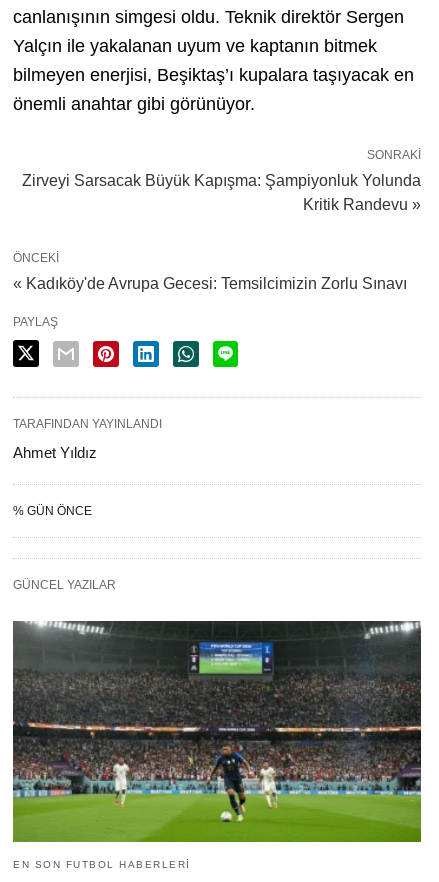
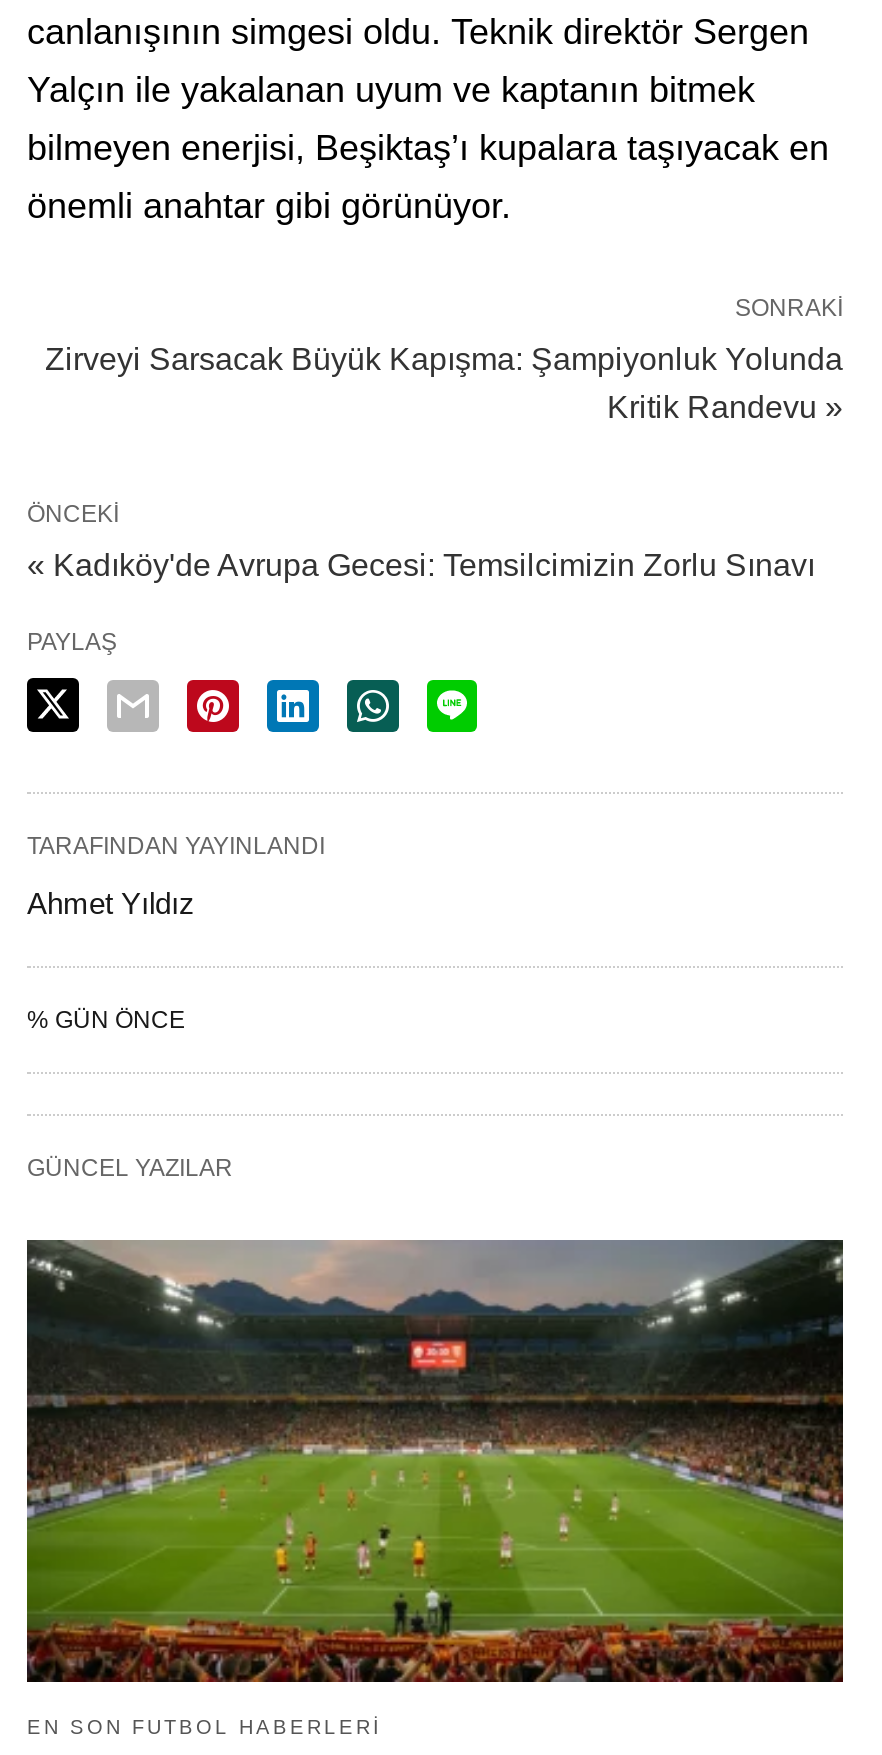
[12,620,422,843] [image] -> [25,1238,845,1684] [image]

